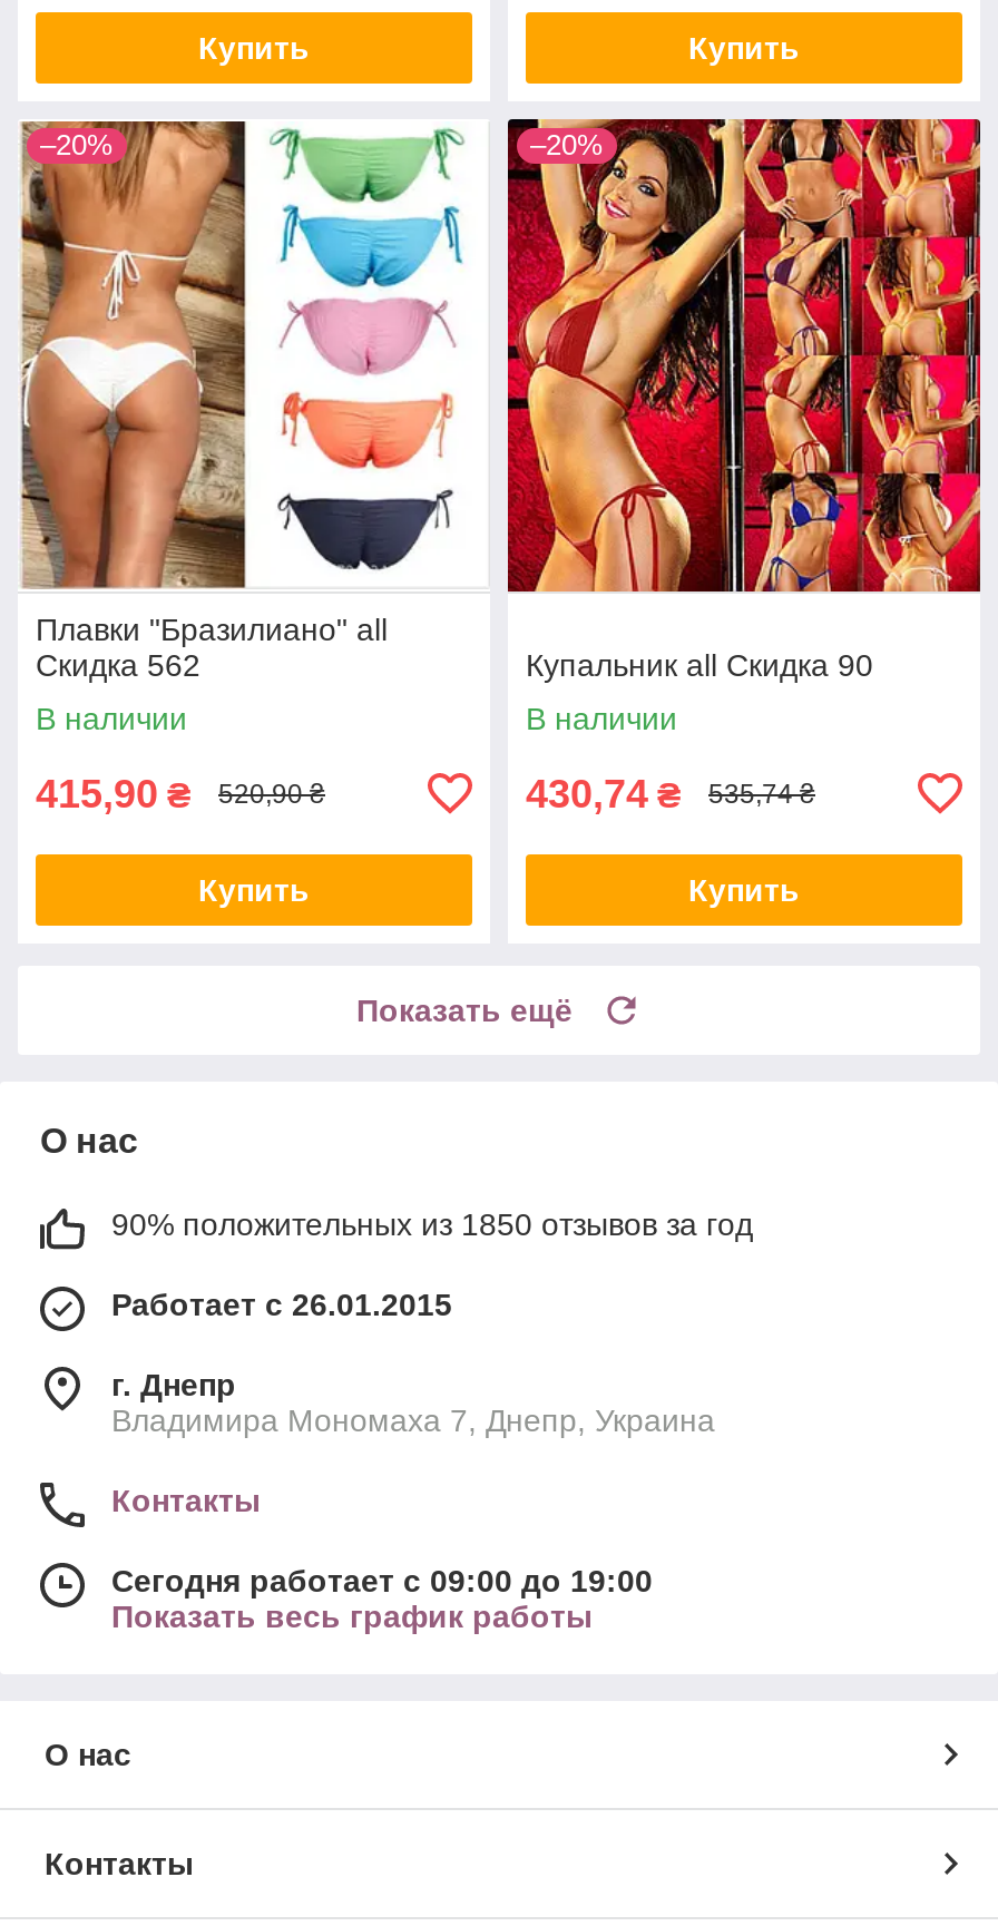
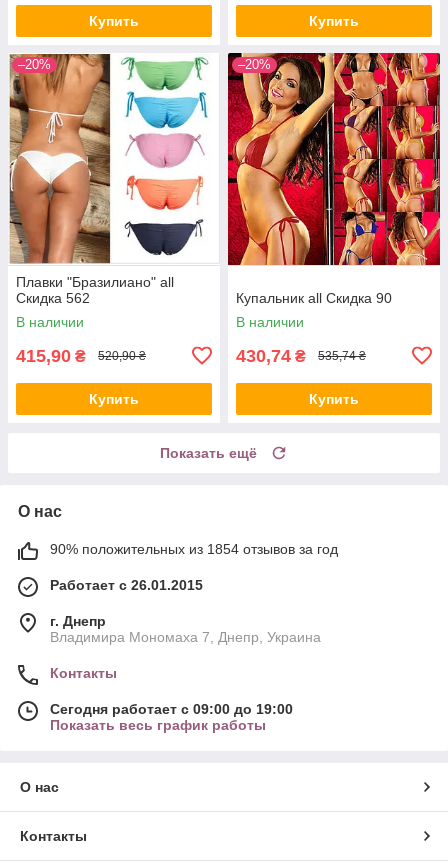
[111,1206,753,1242] 90% положительных из 1850 отзывов за год -> [50,541,338,557] 90% положительных из 1854 отзывов за год

